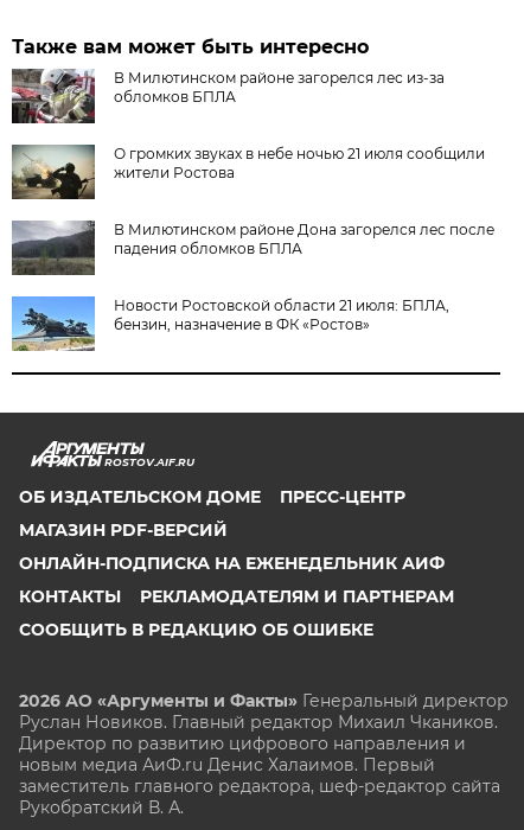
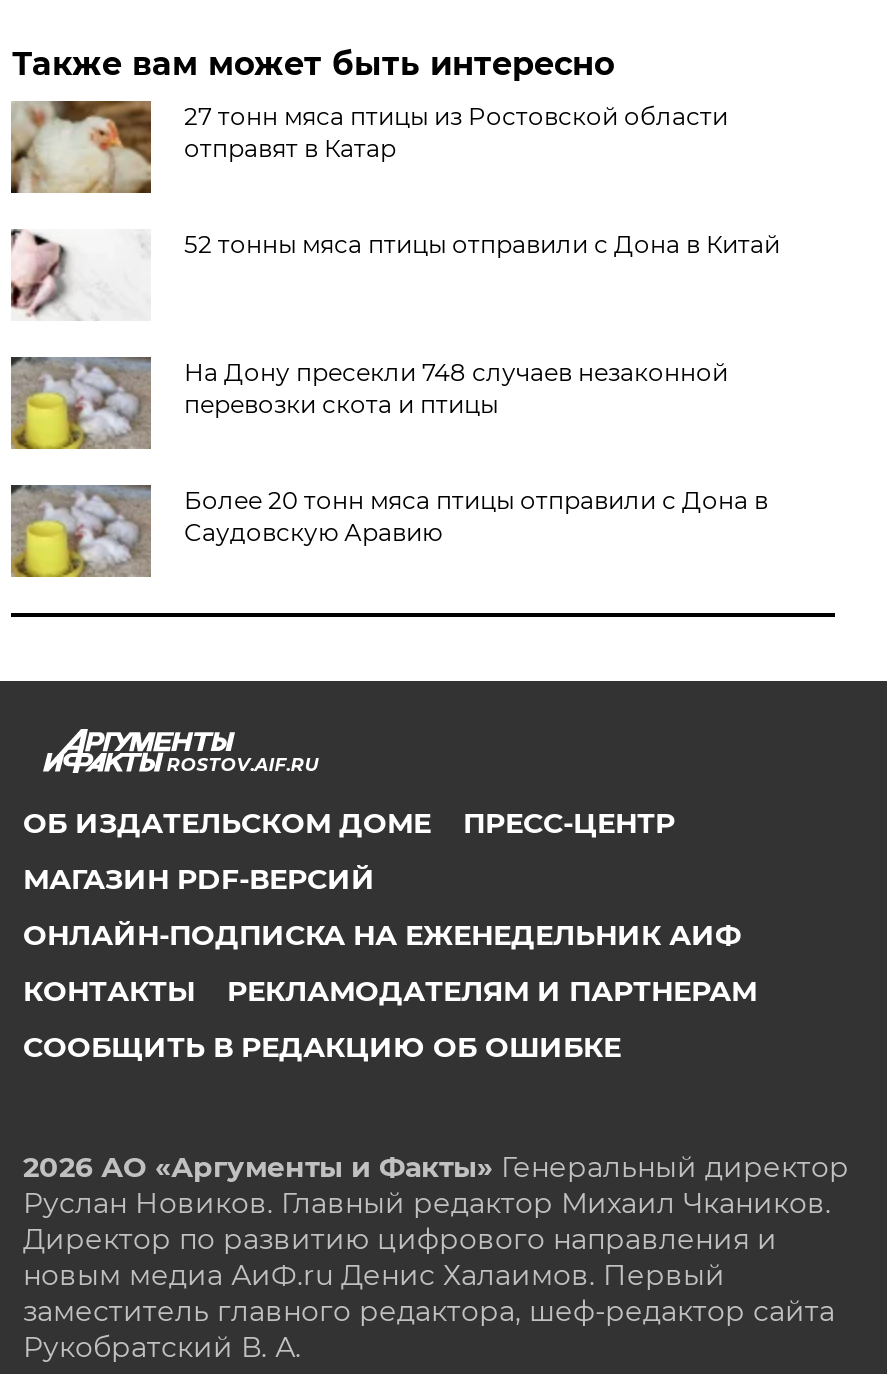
[11,69,445,124] [image] | В Милютинском районе загорелся лес из-за | обломков БПЛА -> [9,99,728,195] [image] | 27 тонн мяса птицы из Ростовской области | отправят в Катар
[11,143,485,200] [image] | О громких звуках в небе ночью 21 июля сообщили | жители Ростова -> [11,229,780,321] [image] | 52 тонны мяса птицы отправили с Дона в Китай
[11,220,495,276] [image] | В Милютинском районе Дона загорелся лес после | падения обломков БПЛА -> [9,355,728,451] [image] | На Дону пресекли 748 случаев незаконной | перевозки скота и птицы
[11,295,450,351] [image] | Новости Ростовской области 21 июля: БПЛА, | бензин, назначение в ФК «Ростов» -> [9,483,768,579] [image] | Более 20 тонн мяса птицы отправили с Дона в | Саудовскую Аравию

